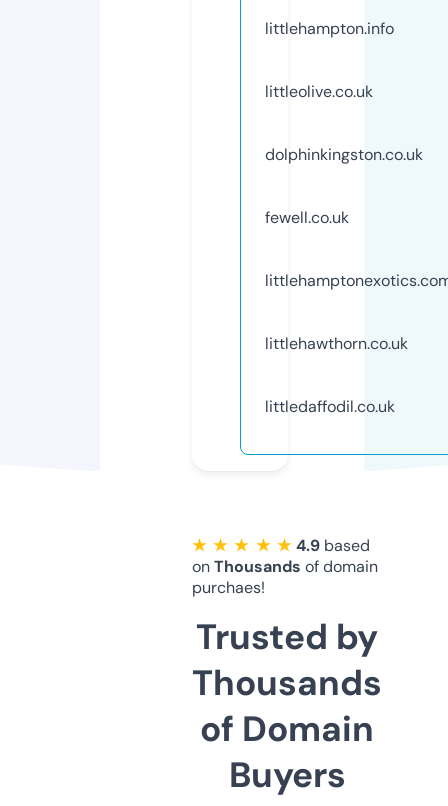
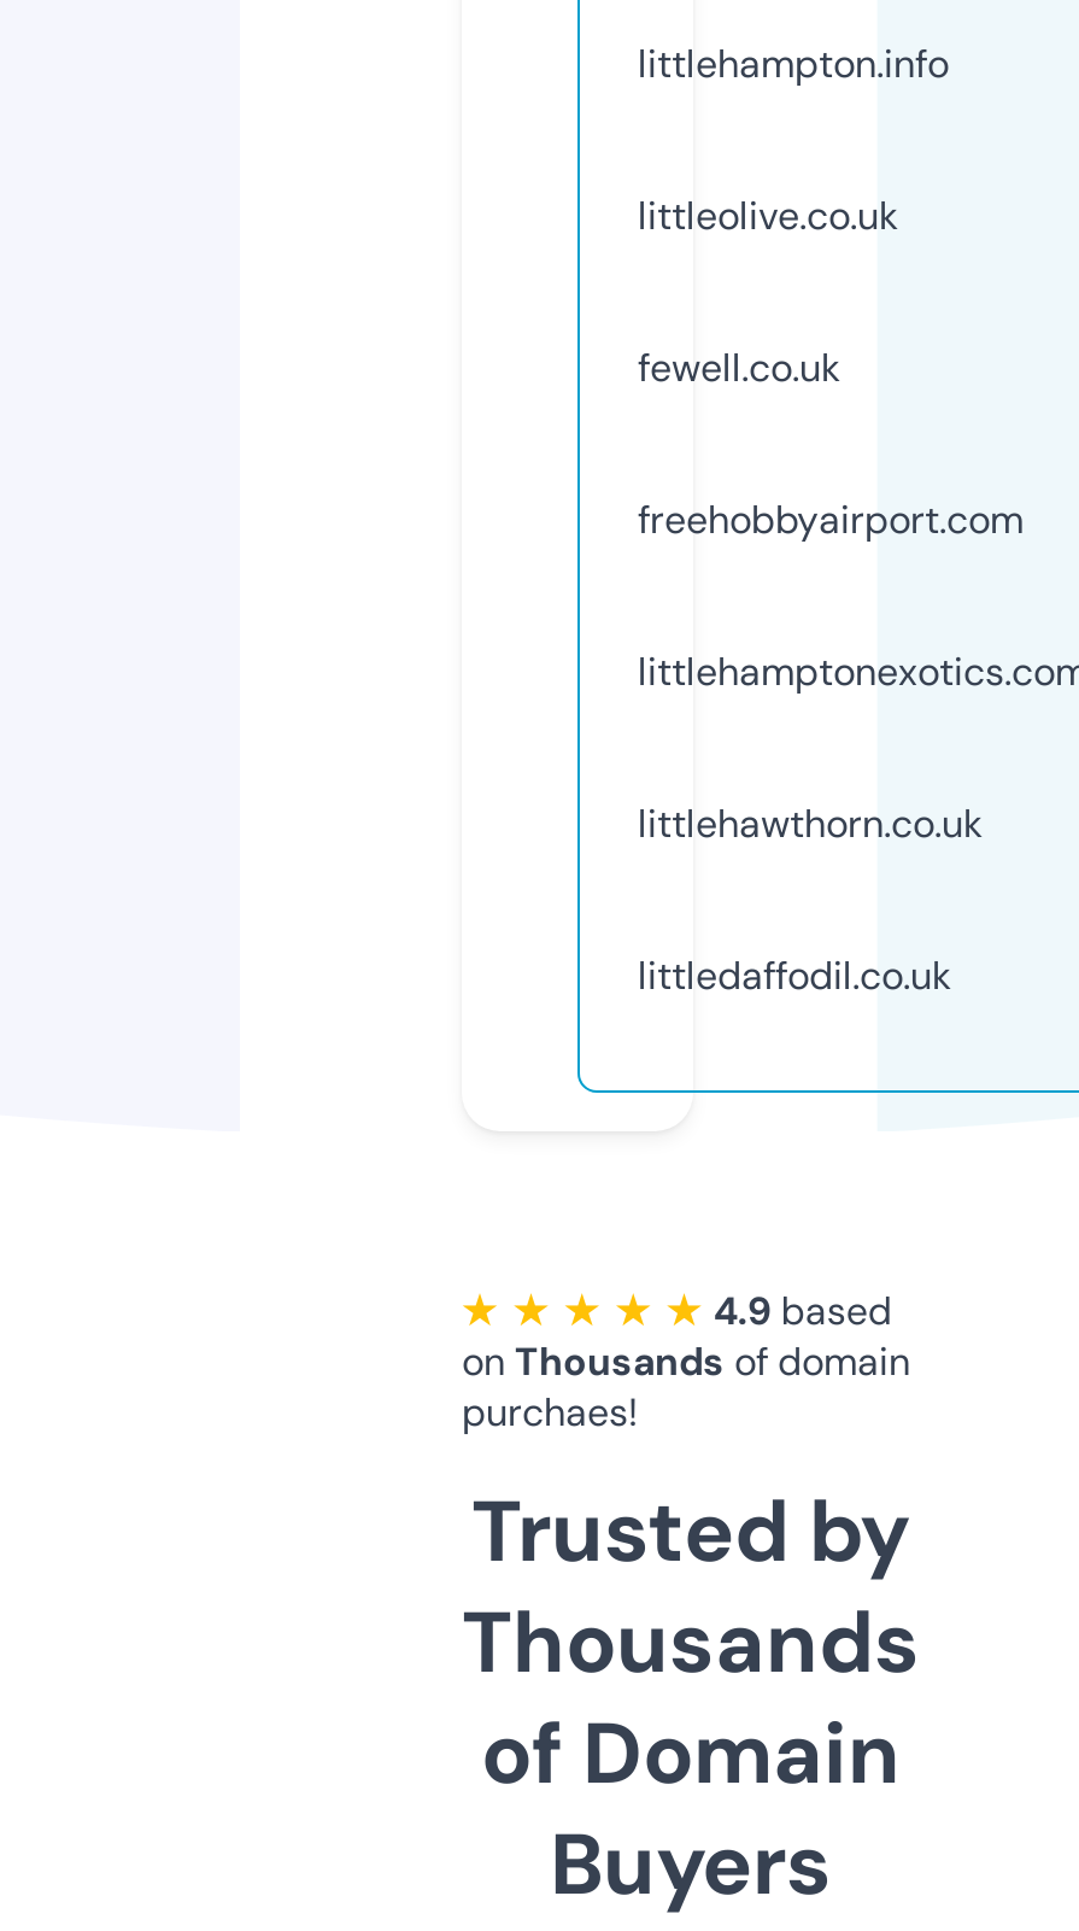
[265,144,423,165] dolphinkingston.co.uk -> none
moved [265,207,349,228] -> [638,342,840,393]: fewell.co.uk
none -> [638,494,1024,545] freehobbyairport.com

